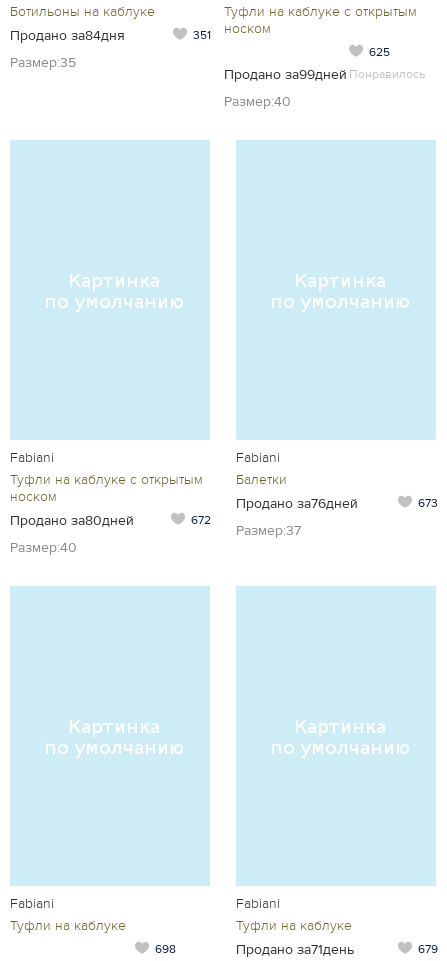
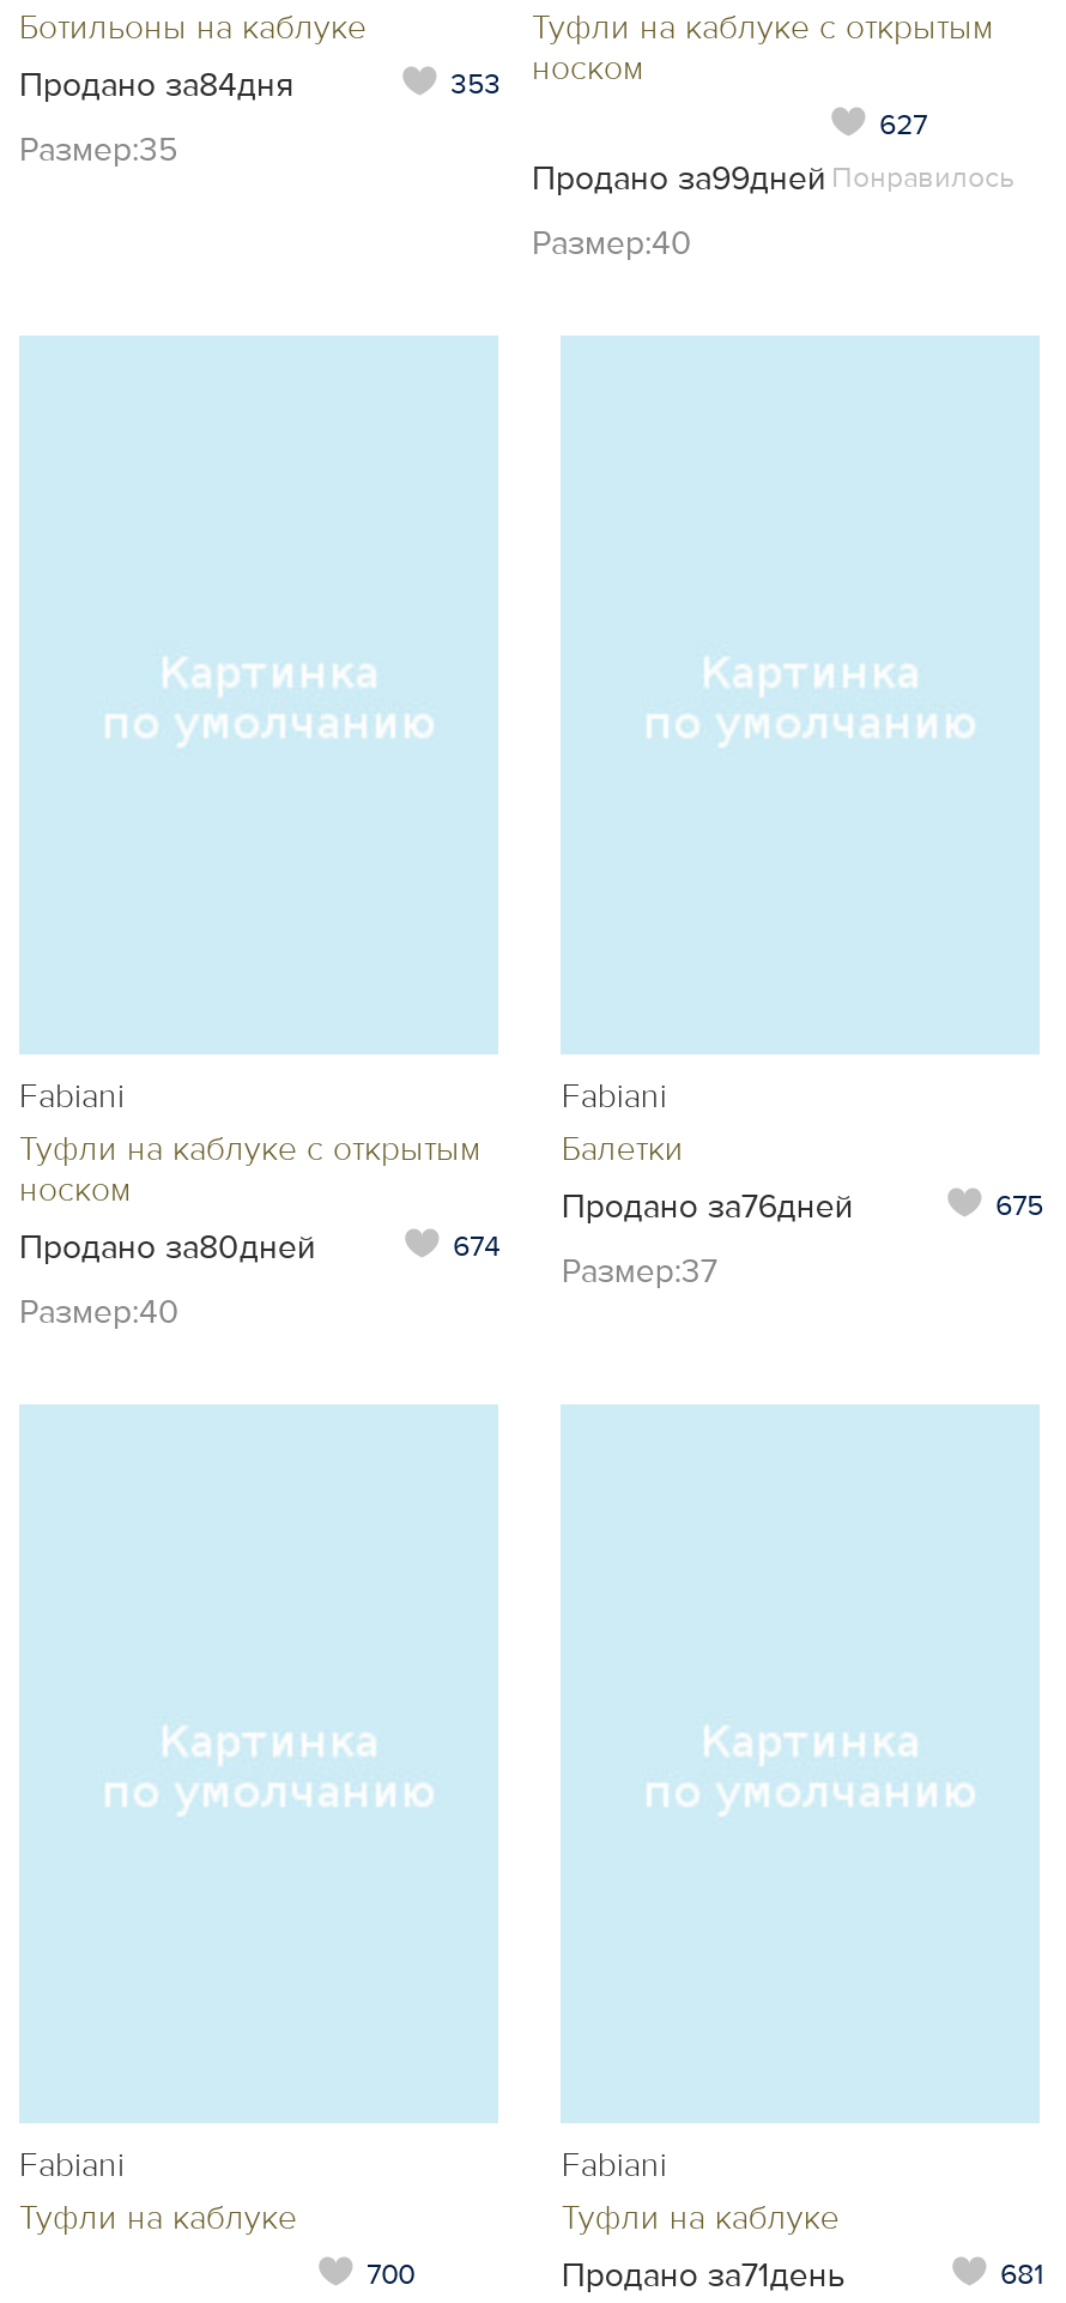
[193,20,271,43] 351 носком -> [451,48,644,103] 353 носком
[369,45,390,60] 625 -> [879,108,927,144] 627
[418,496,438,511] 673 -> [996,1189,1043,1225] 675
[191,513,211,528] 672 -> [453,1229,501,1265] 674
[155,942,176,957] 698 -> [367,2257,415,2293] 700
[418,942,438,957] 679 -> [1000,2257,1043,2293] 681

